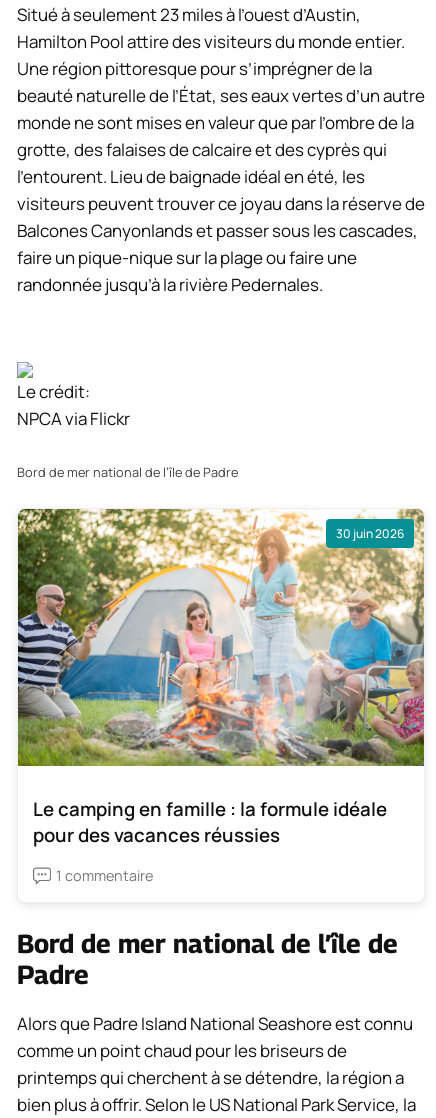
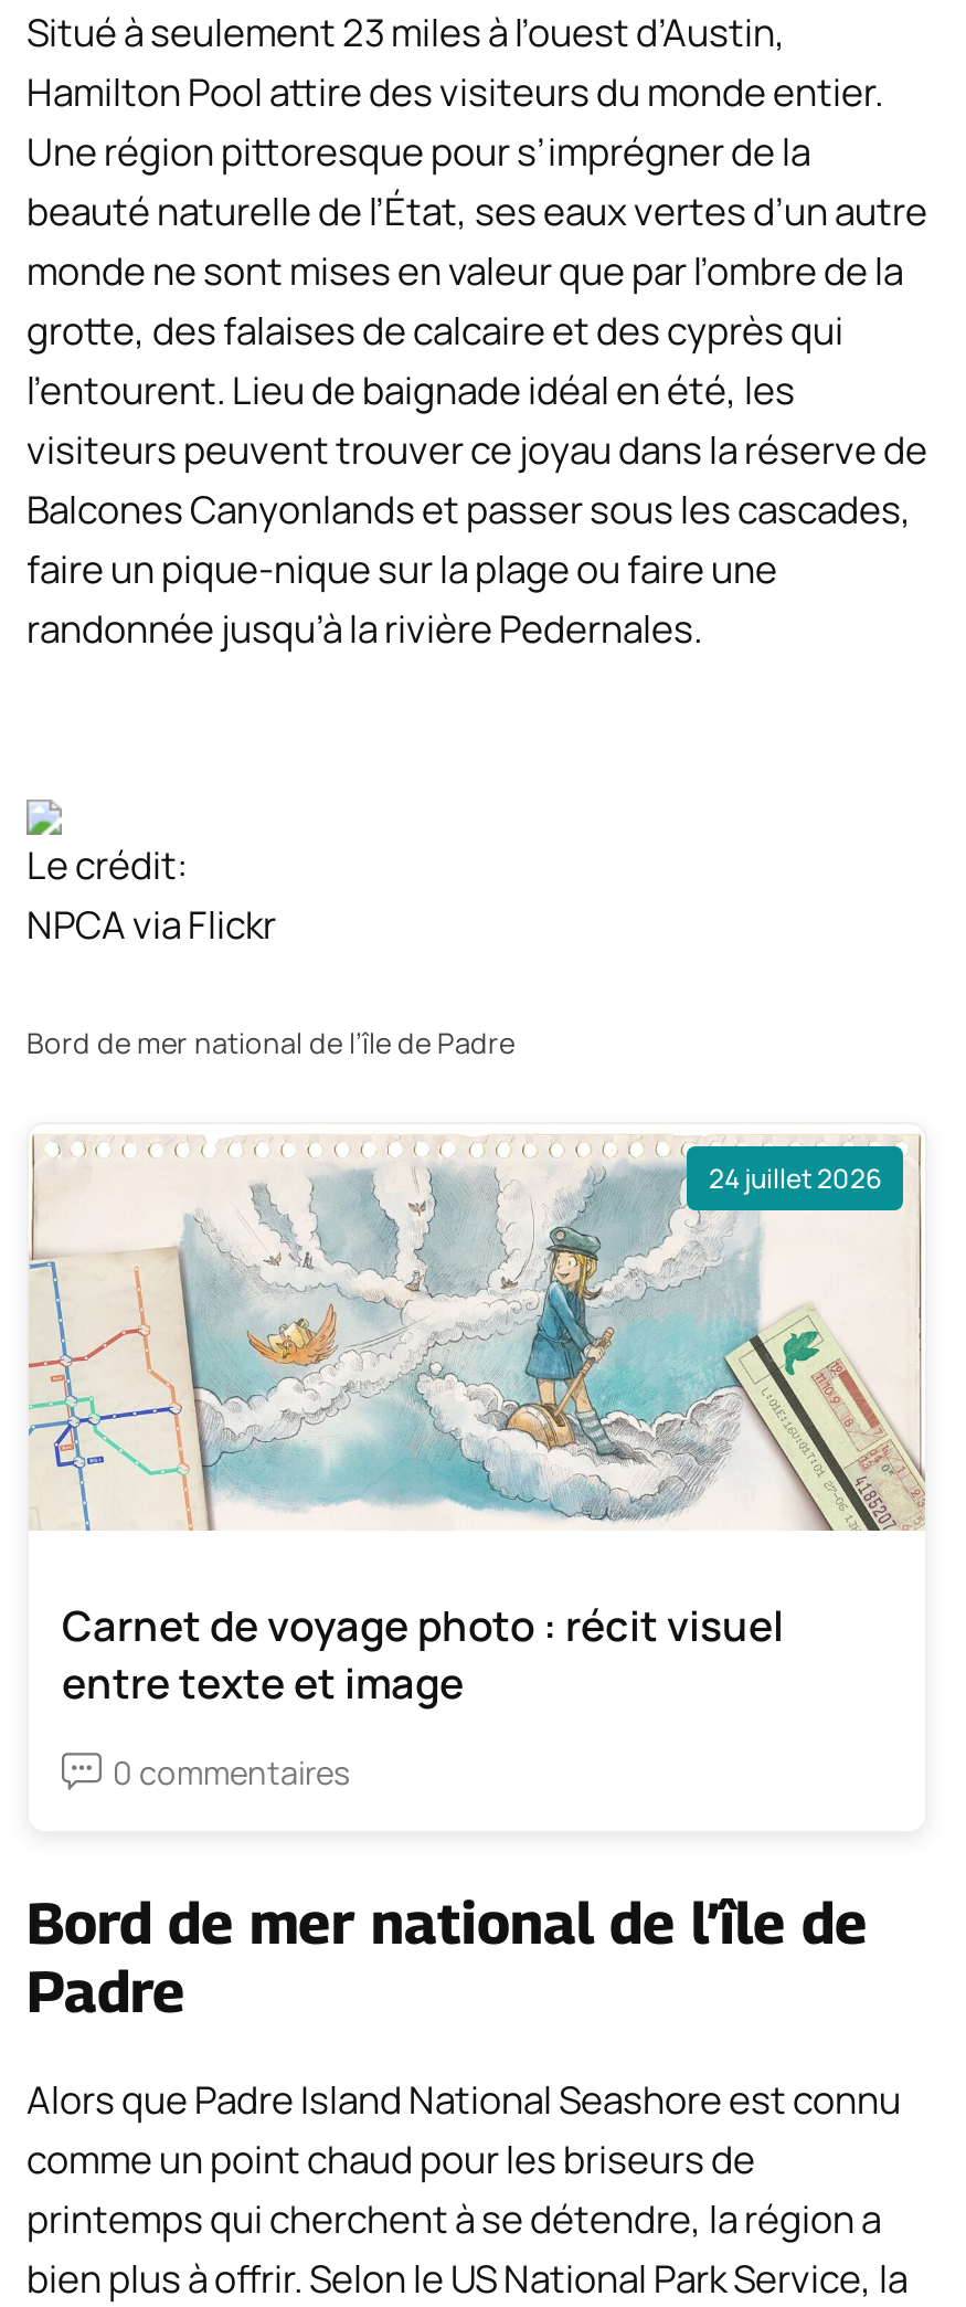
[17,508,425,767] [image] | 30 juin 2026 -> [29,1124,925,1531] [image] | 24 juillet 2026
[33,796,387,848] Le camping en famille : la formule idéale | pour des vacances réussies -> [62,1596,784,1711] Carnet de voyage photo : récit visuel | entre texte et image
[56,866,153,885] 1 commentaire -> [113,1751,351,1793] 0 commentaires

